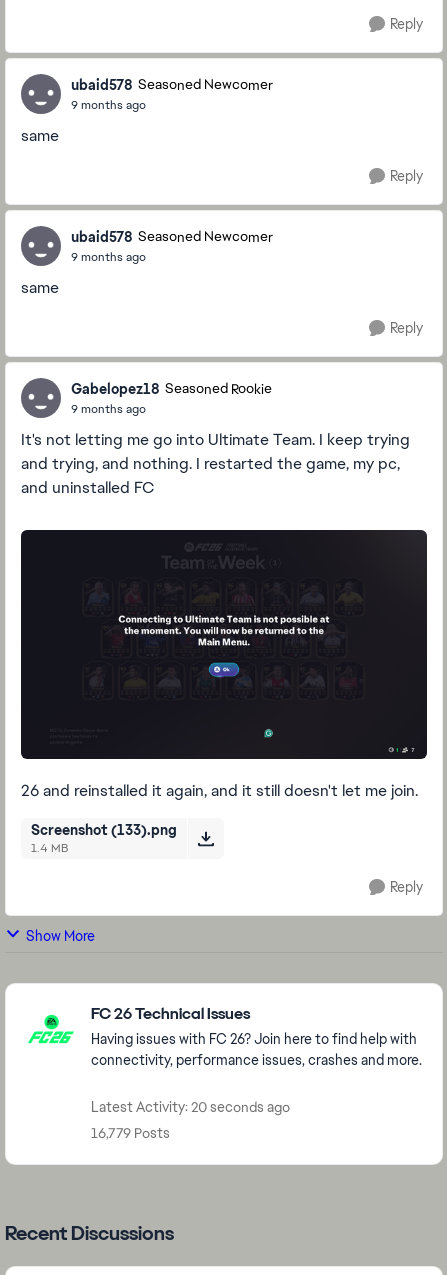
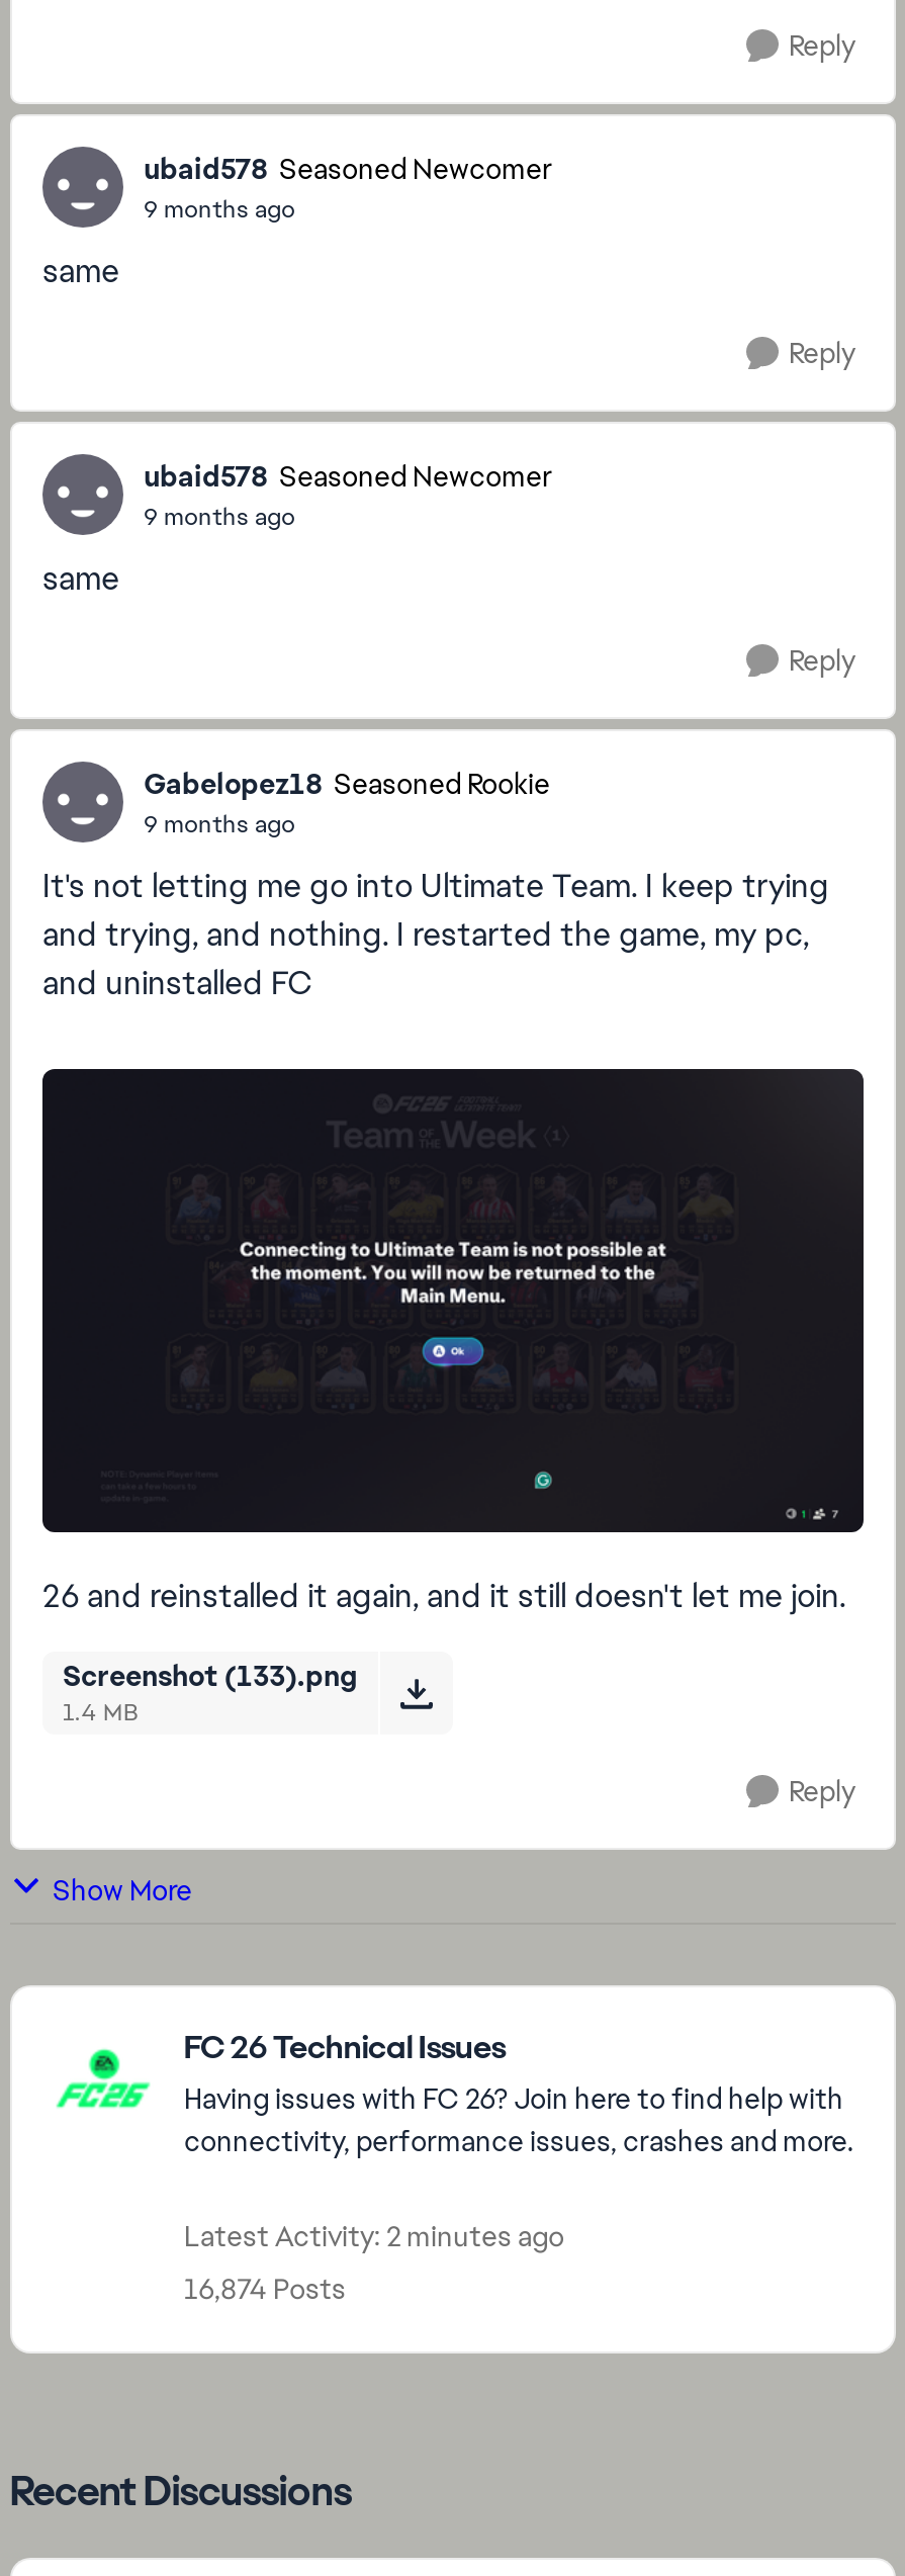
[91,1098,290,1116] Latest Activity: 20 seconds ago -> [184,2218,564,2254] Latest Activity: 2 minutes ago
[91,1124,170,1142] 16,779 Posts -> [184,2271,346,2307] 16,874 Posts

